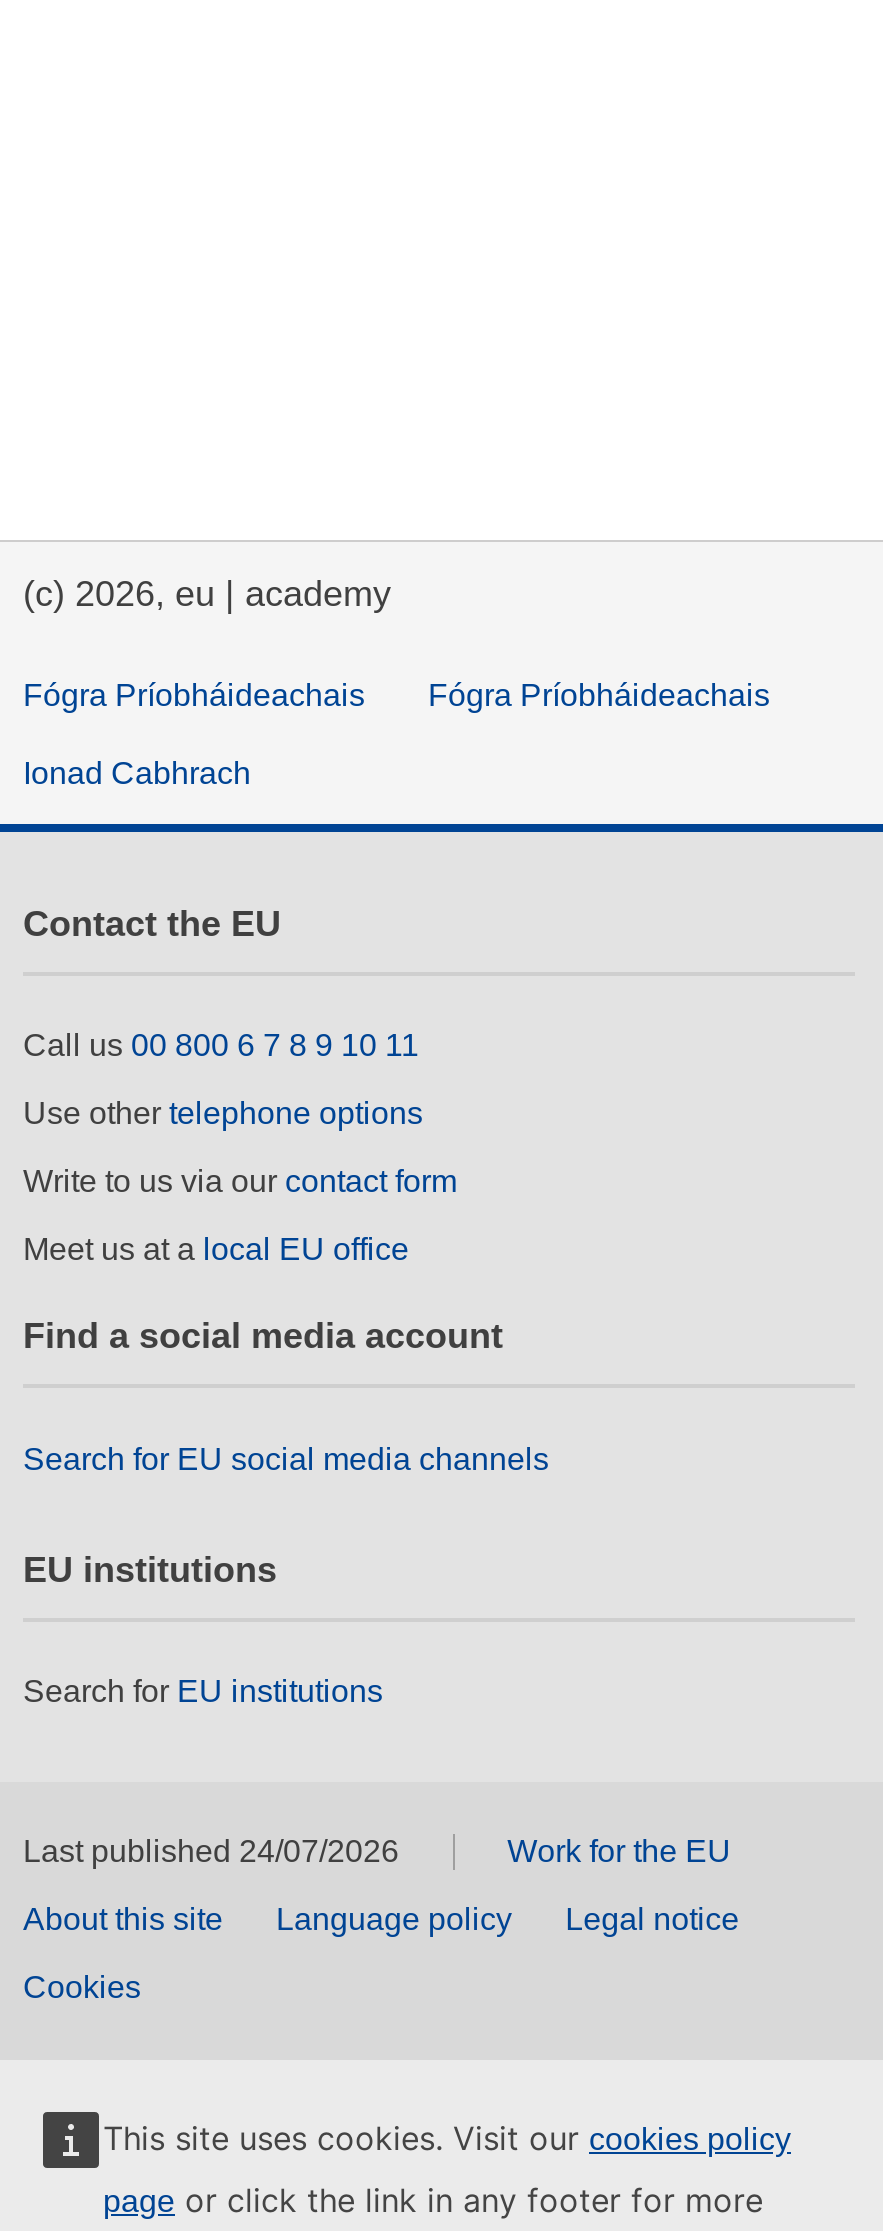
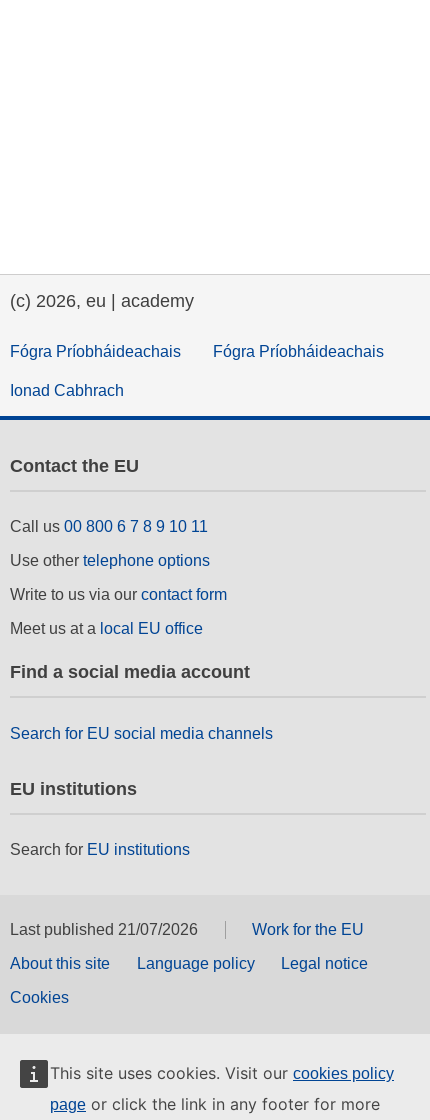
[23,1835,399,1869] Last published 24/07/2026 -> [10,921,198,938] Last published 21/07/2026

